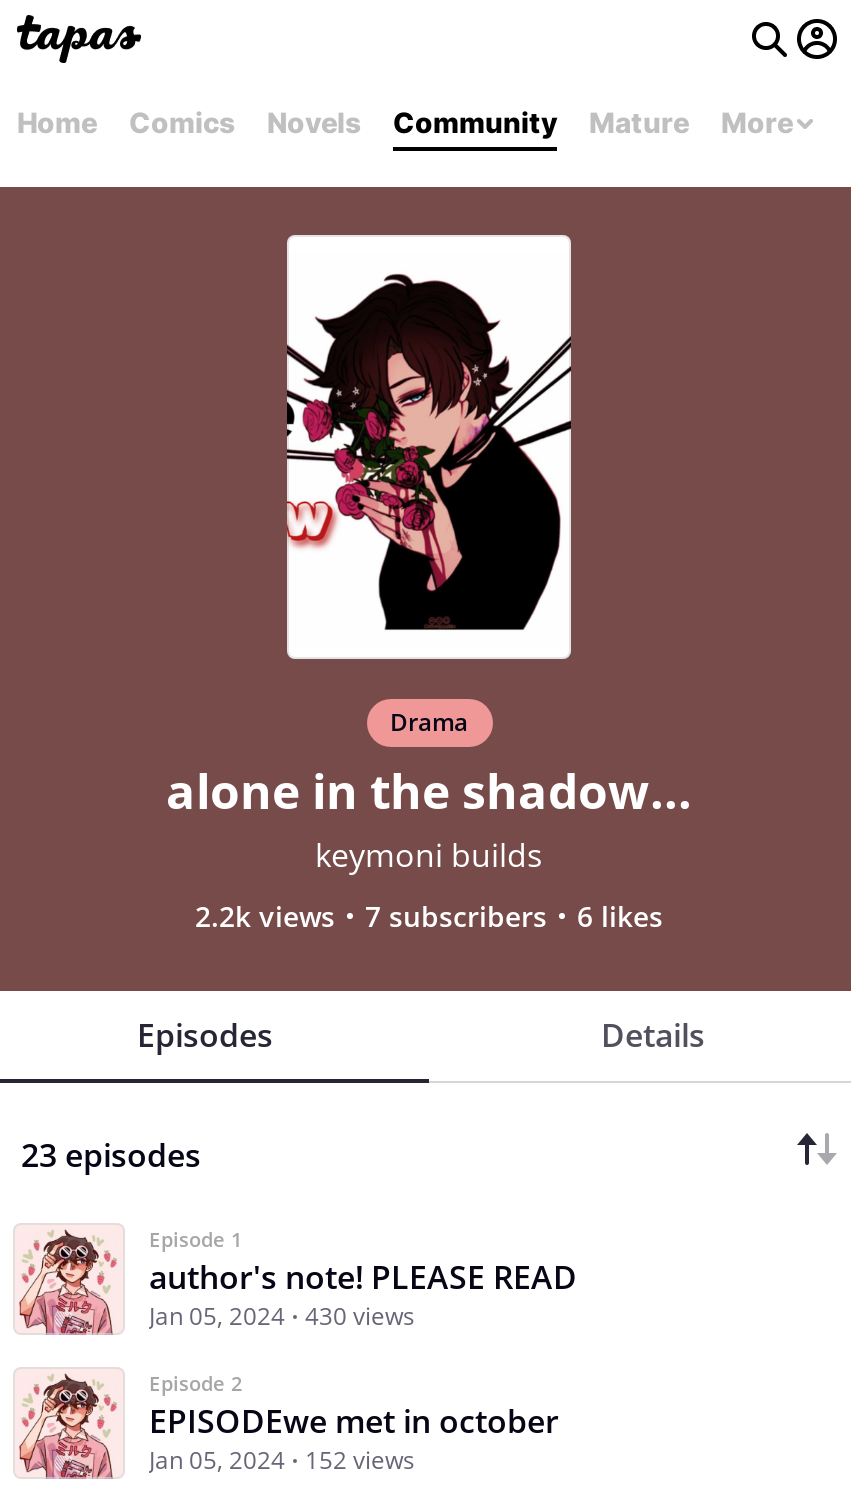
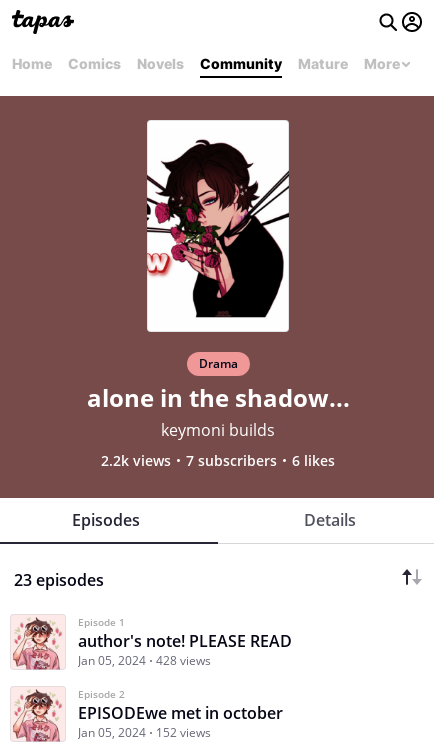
[149,1299,415,1333] Jan 05, 2024 430 views -> [78,652,211,669] Jan 05, 2024 428 views

